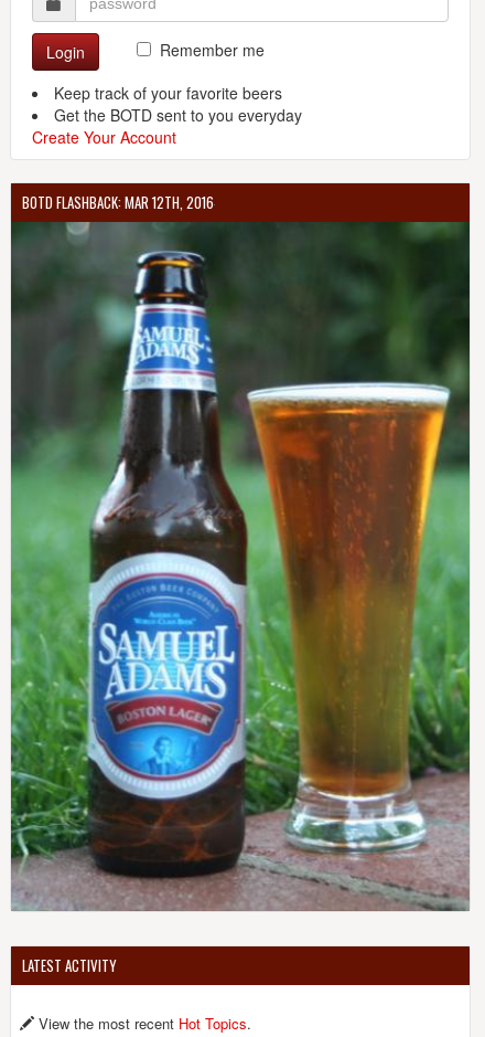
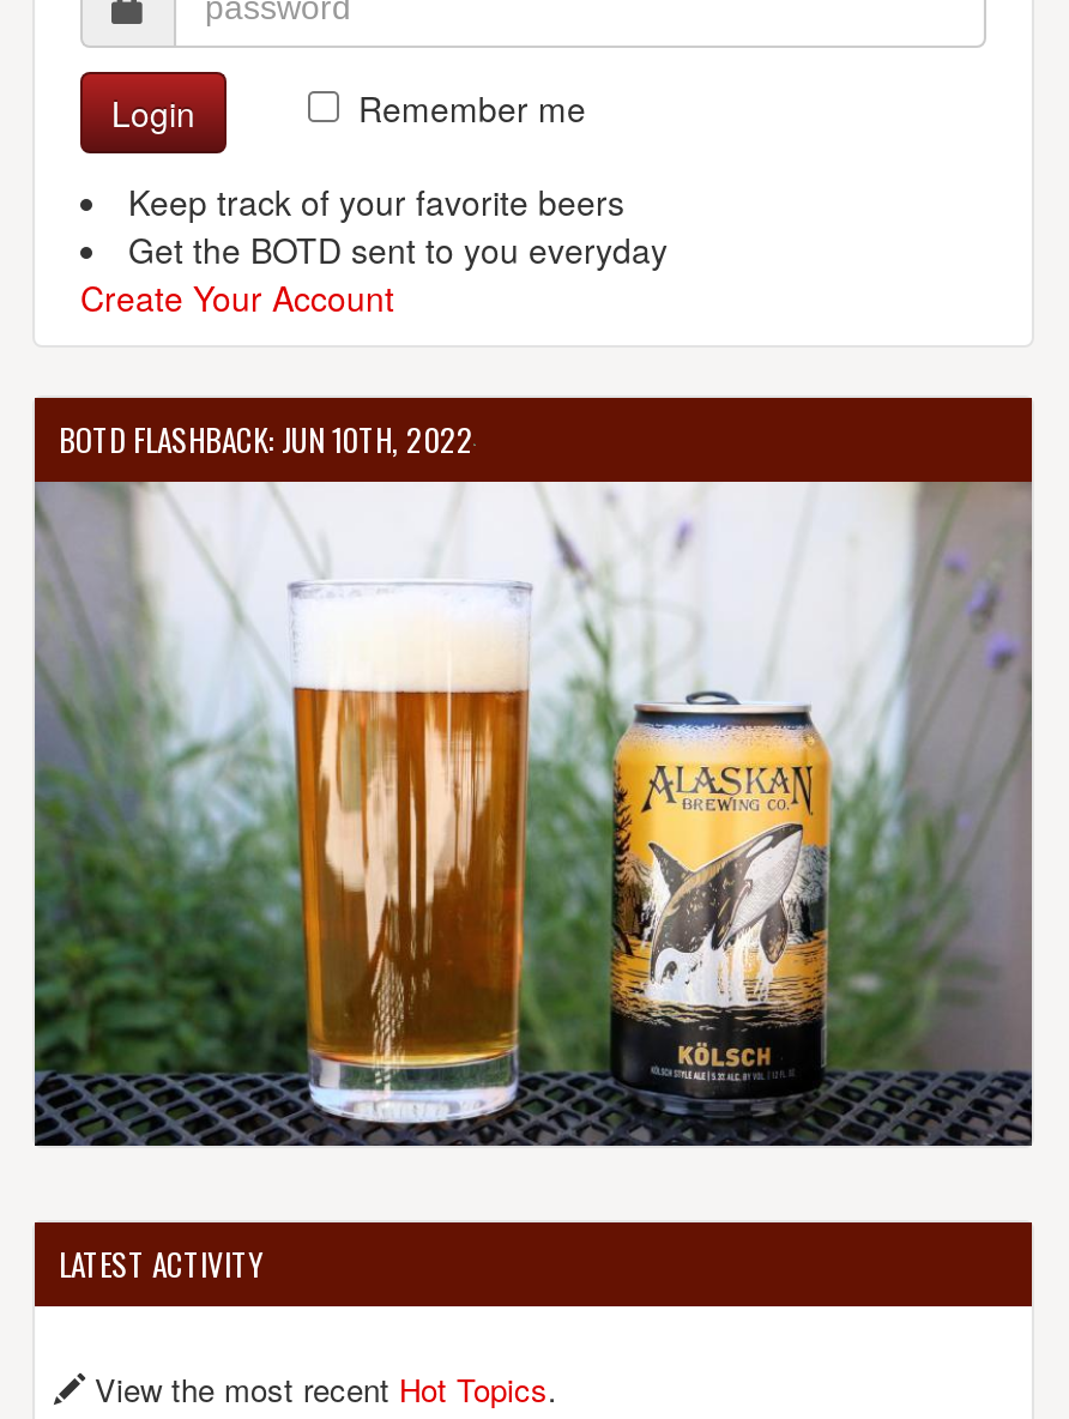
[22,191,214,213] BOTD FLASHBACK: MAR 12TH, 2016 -> [59,415,473,463] BOTD FLASHBACK: JUN 10TH, 2022
[10,221,471,912] [image] -> [35,479,1032,1146] [image]

